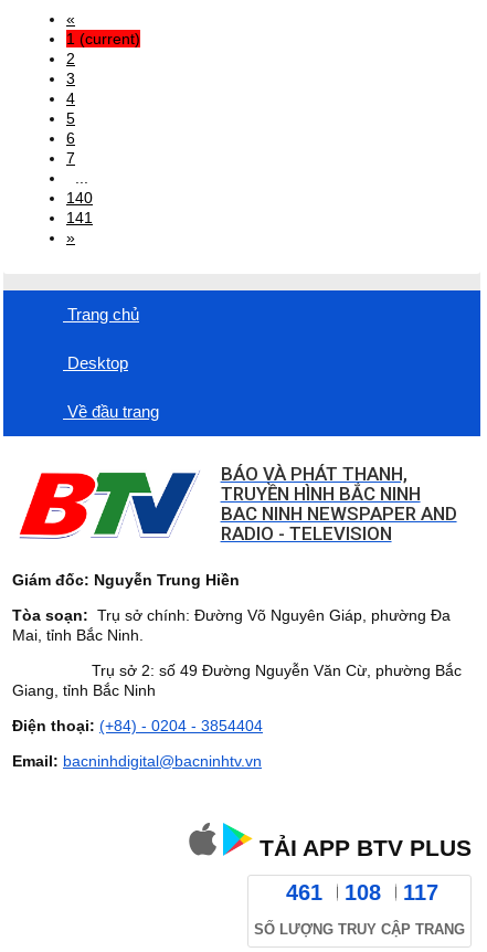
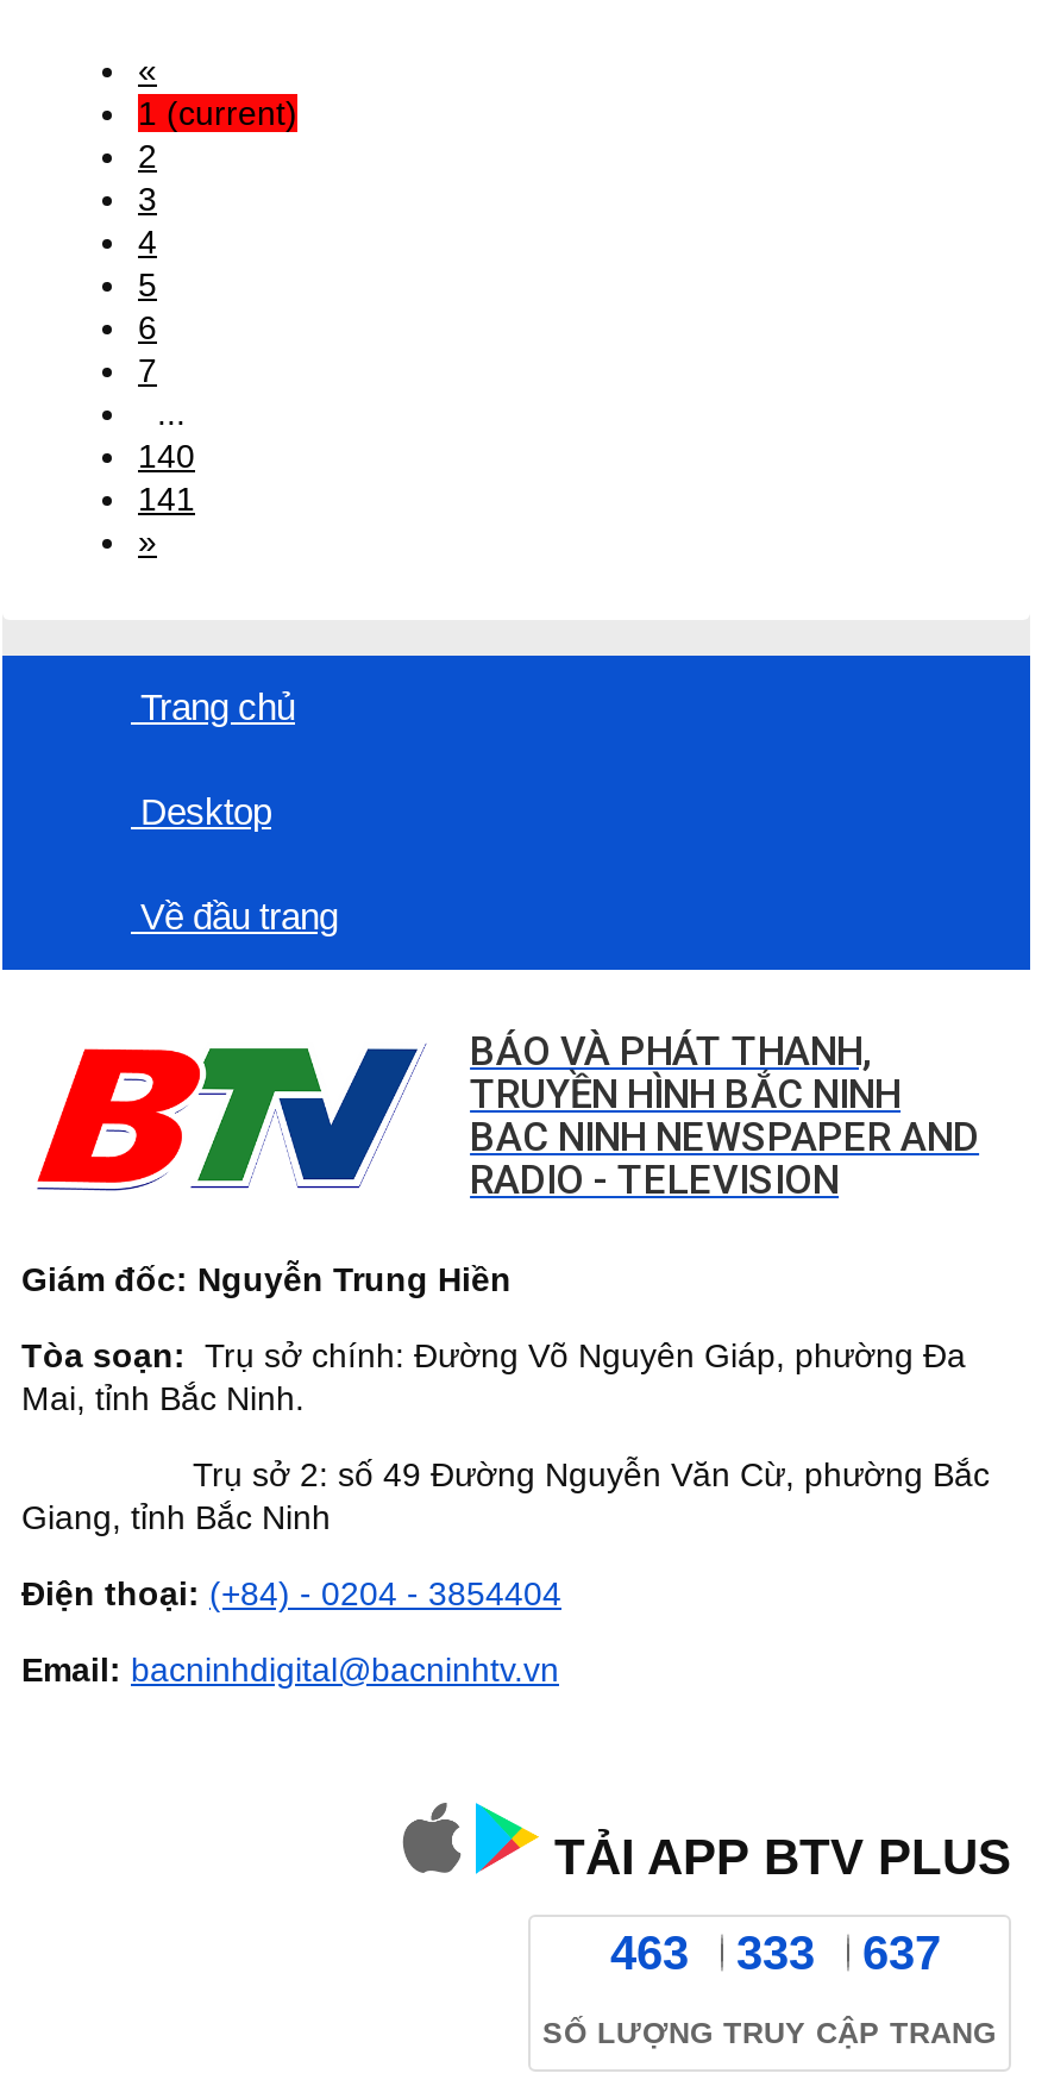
[286,880,322,905] 461 -> [610,1927,689,1979] 463
[345,880,381,905] 108 -> [736,1927,815,1979] 333
[403,880,438,905] 117 -> [862,1927,941,1979] 637

